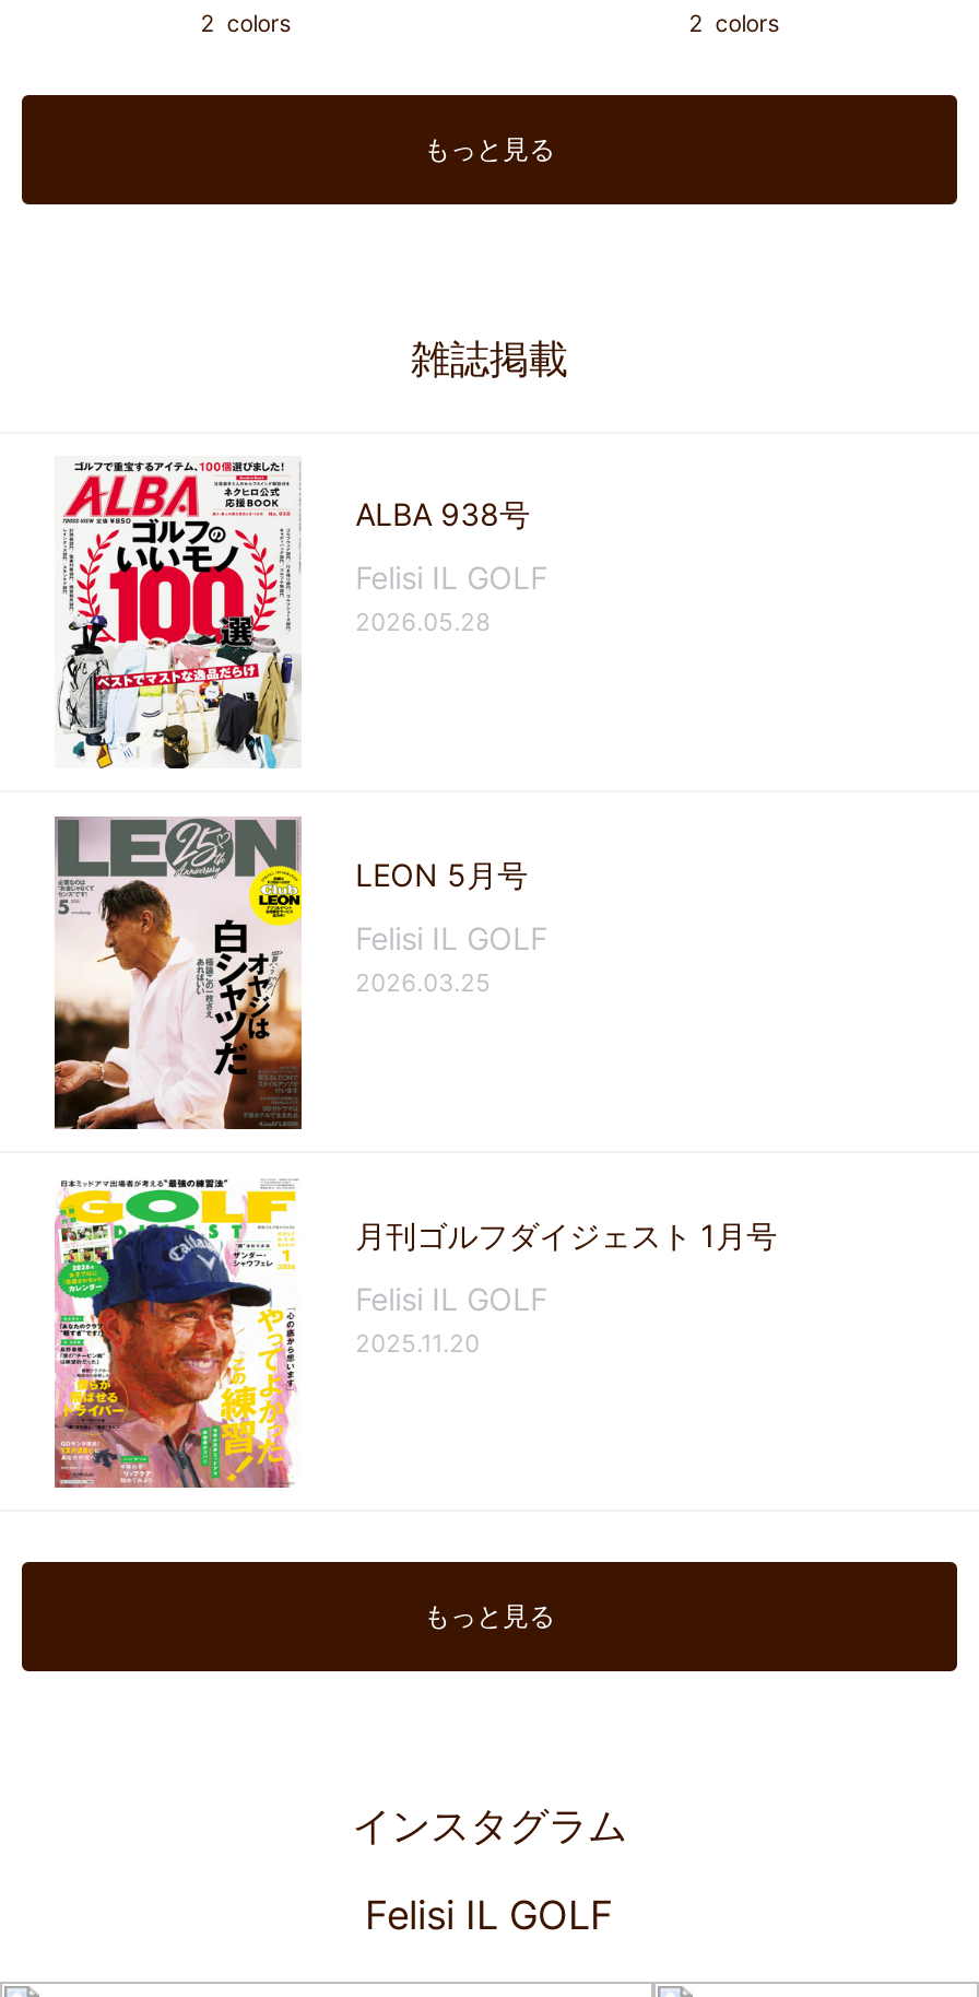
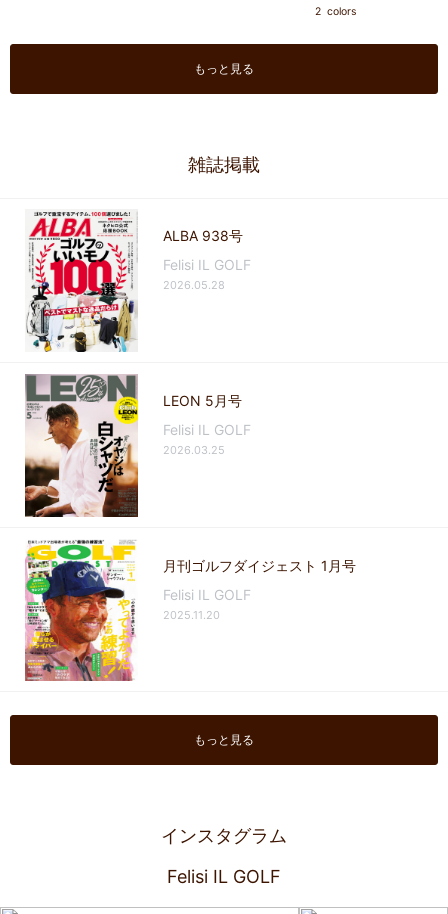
[201,10,290,38] 2 colors -> none

